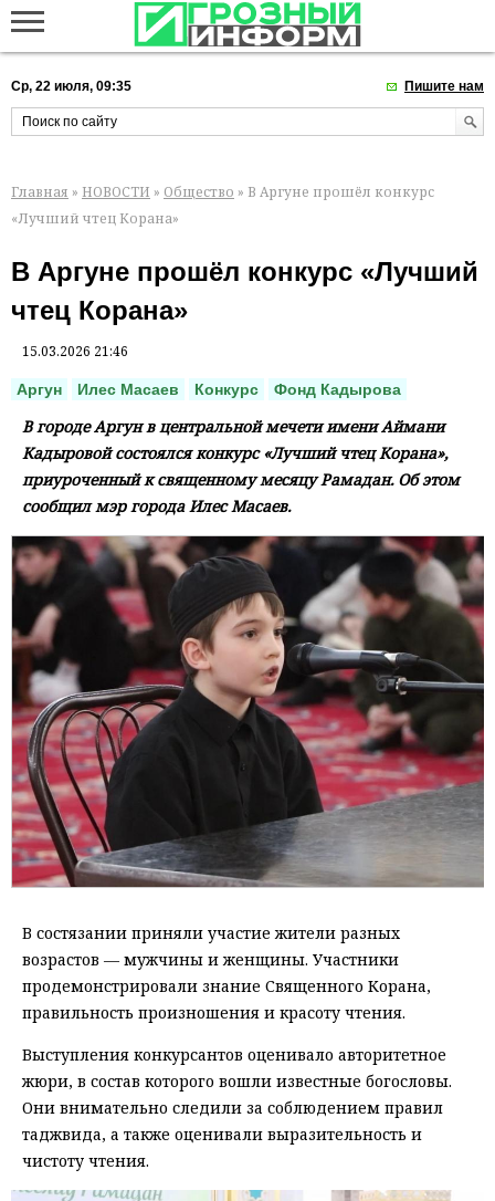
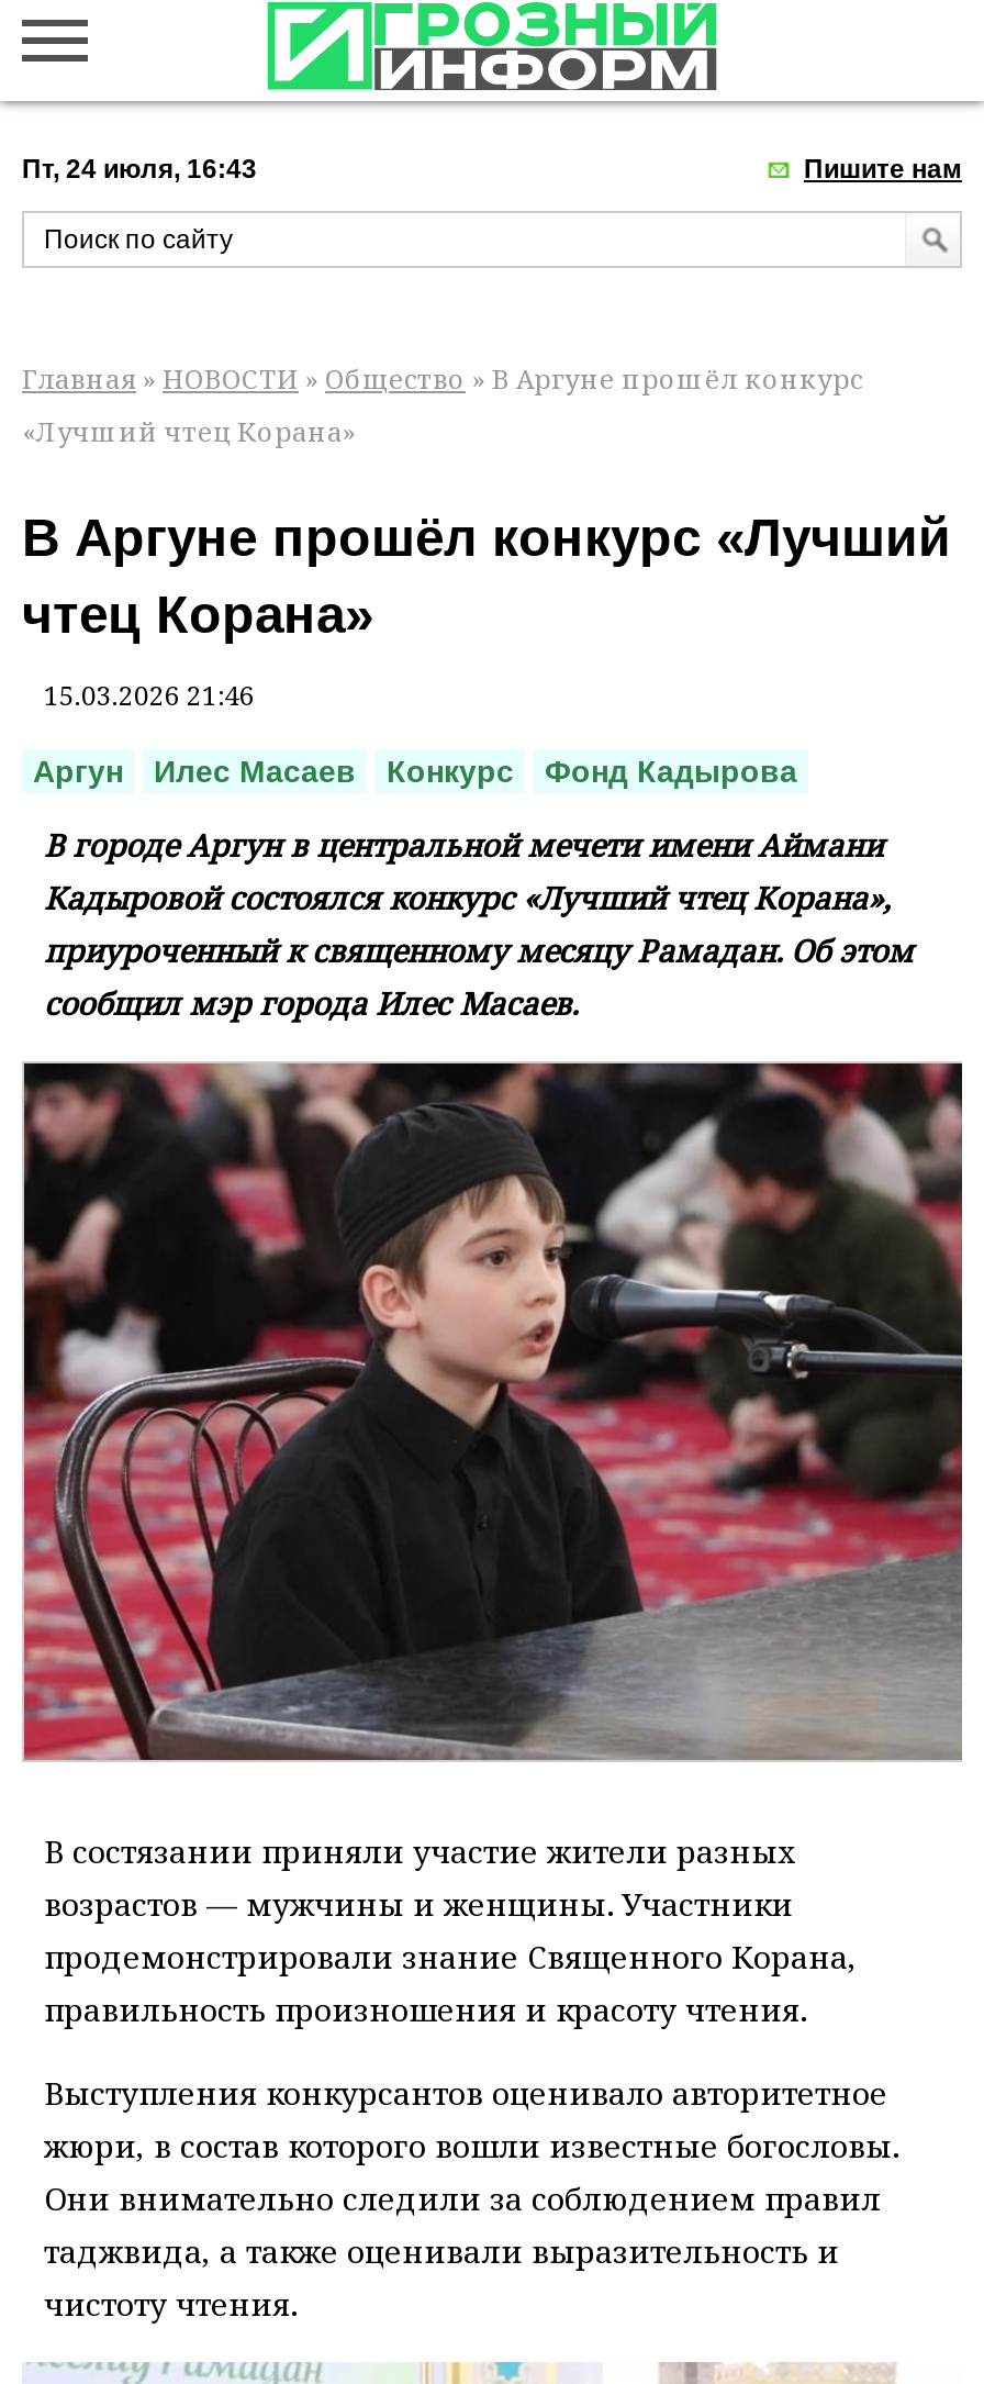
[11,79,131,94] Ср, 22 июля, 09:35 -> [22,154,257,185] Пт, 24 июля, 16:43

